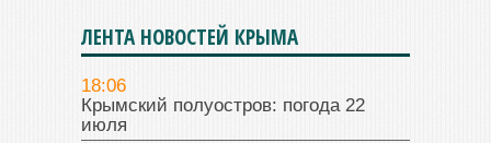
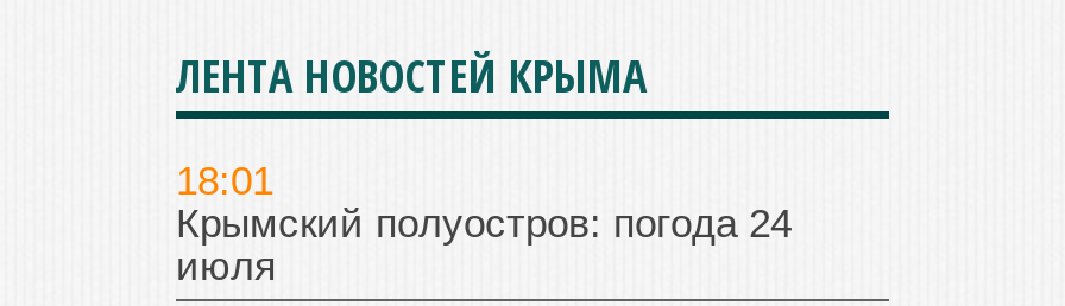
[81,75,126,96] 18:06 -> [176,159,273,204] 18:01
[81,95,365,116] Крымский полуостров: погода 22 -> [176,202,792,247] Крымский полуостров: погода 24

